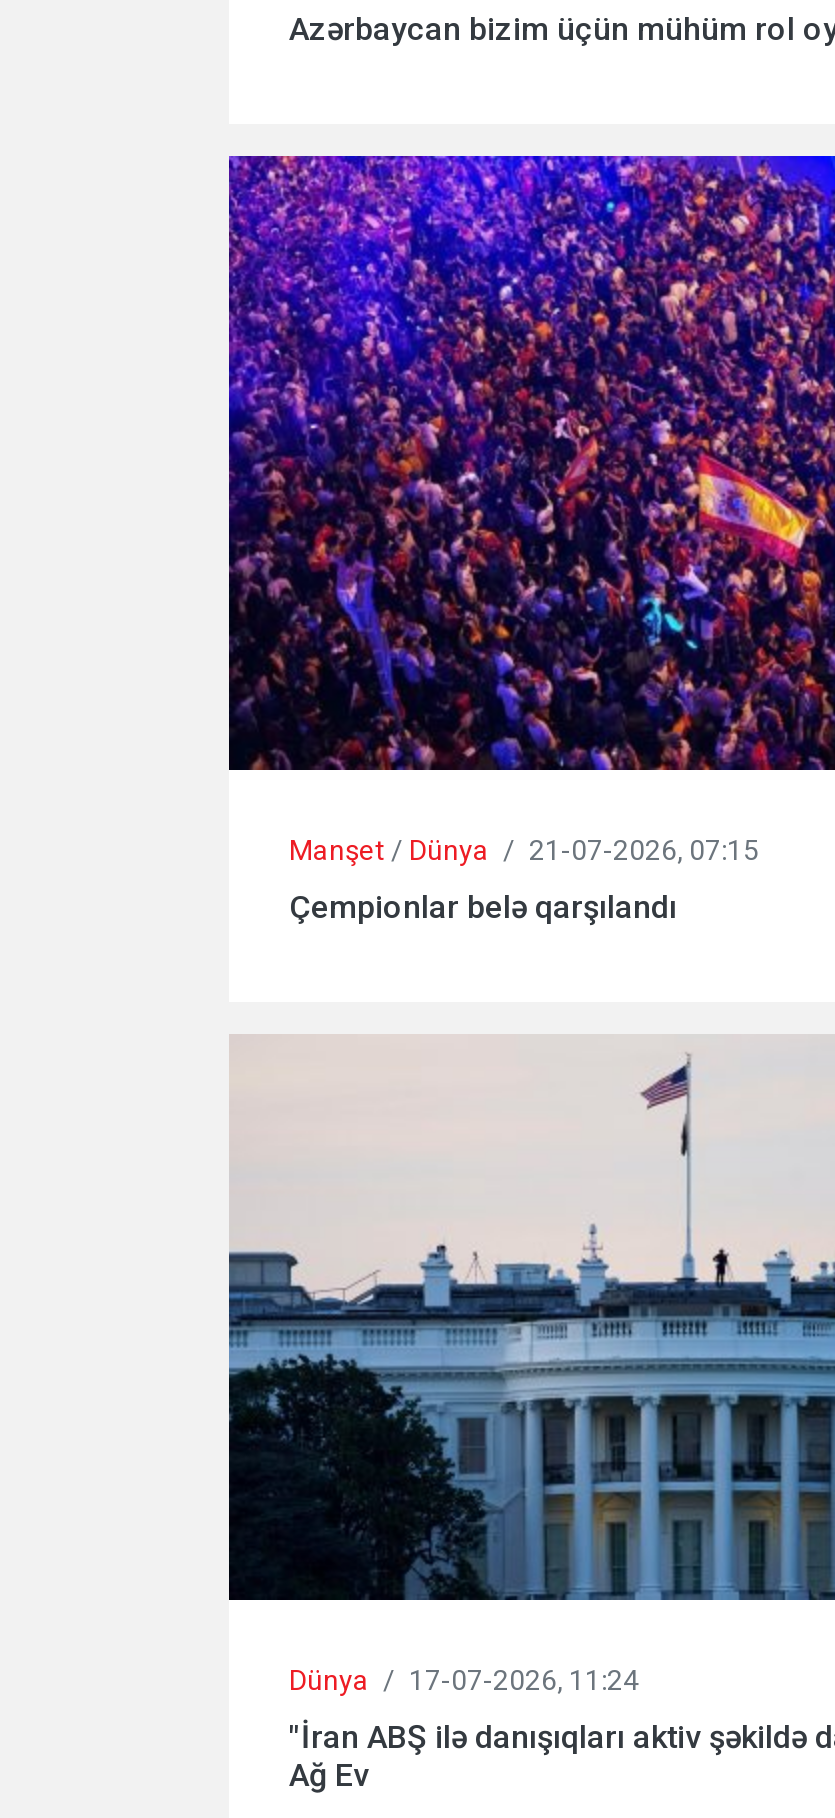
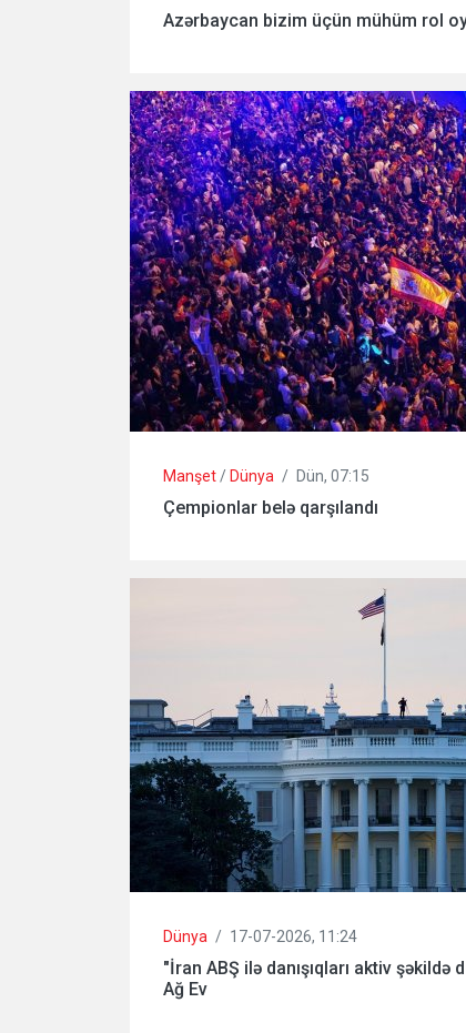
[289,833,759,865] Manşet / Dünya / 21-07-2026, 07:15 -> [163,467,369,484] Manşet / Dünya / Dün, 07:15

